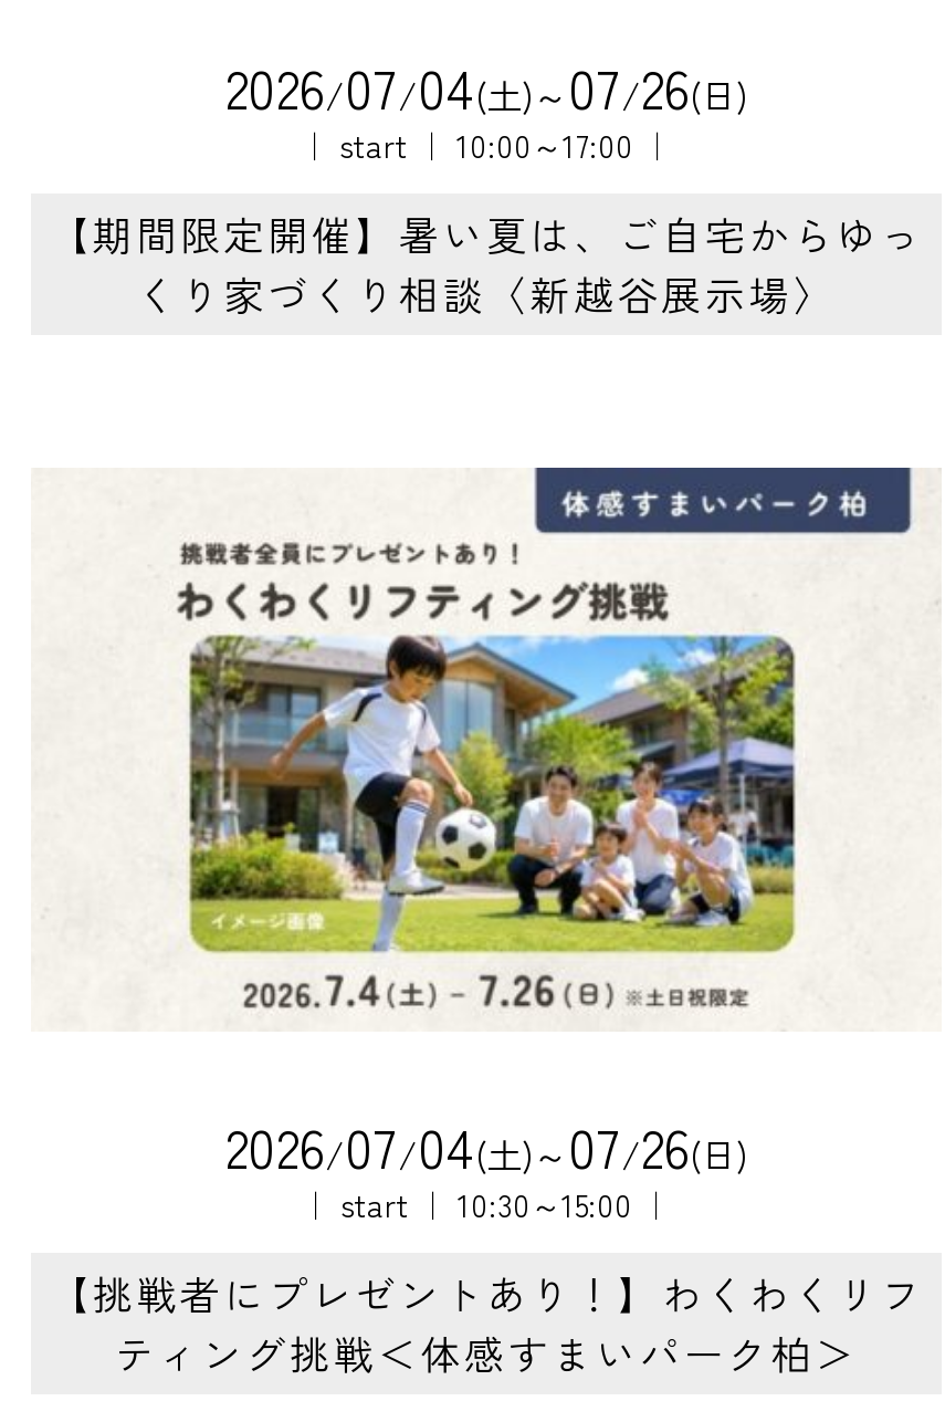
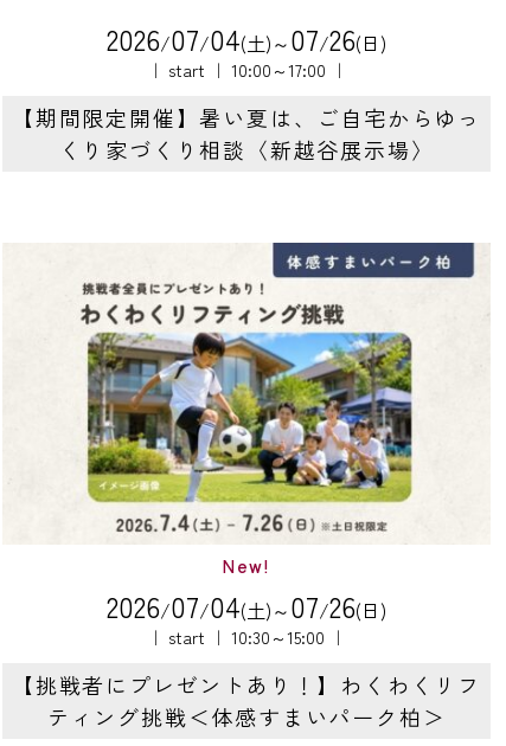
none -> [222,554,271,578] New!

